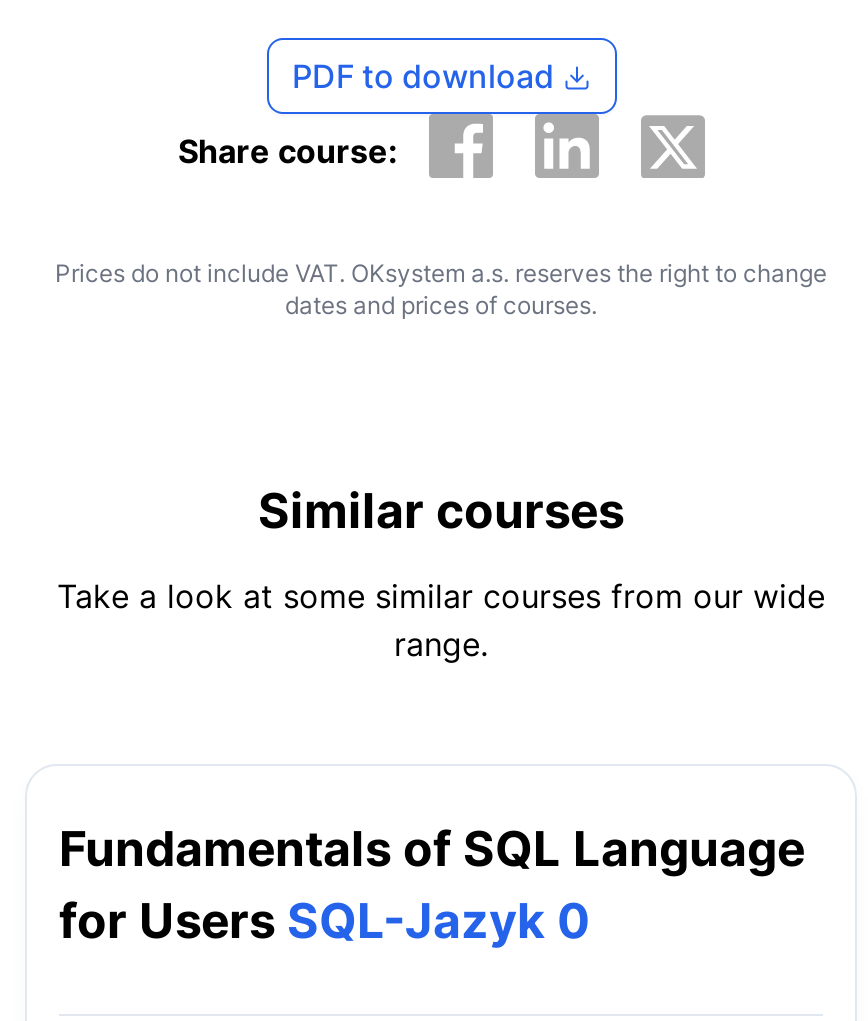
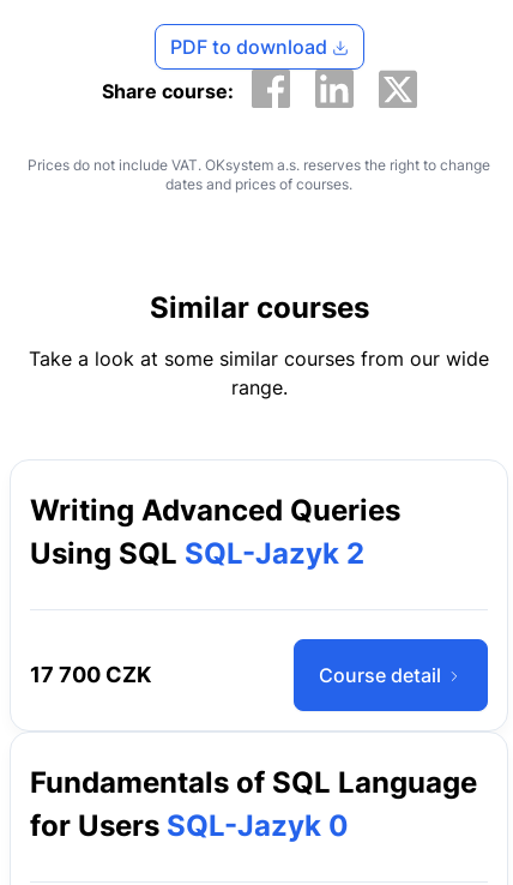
none -> [30,492,400,570] Writing Advanced Queries | Using SQL SQL-Jazyk 2
none -> [30,662,446,687] 17 700 CZK | Course detail

